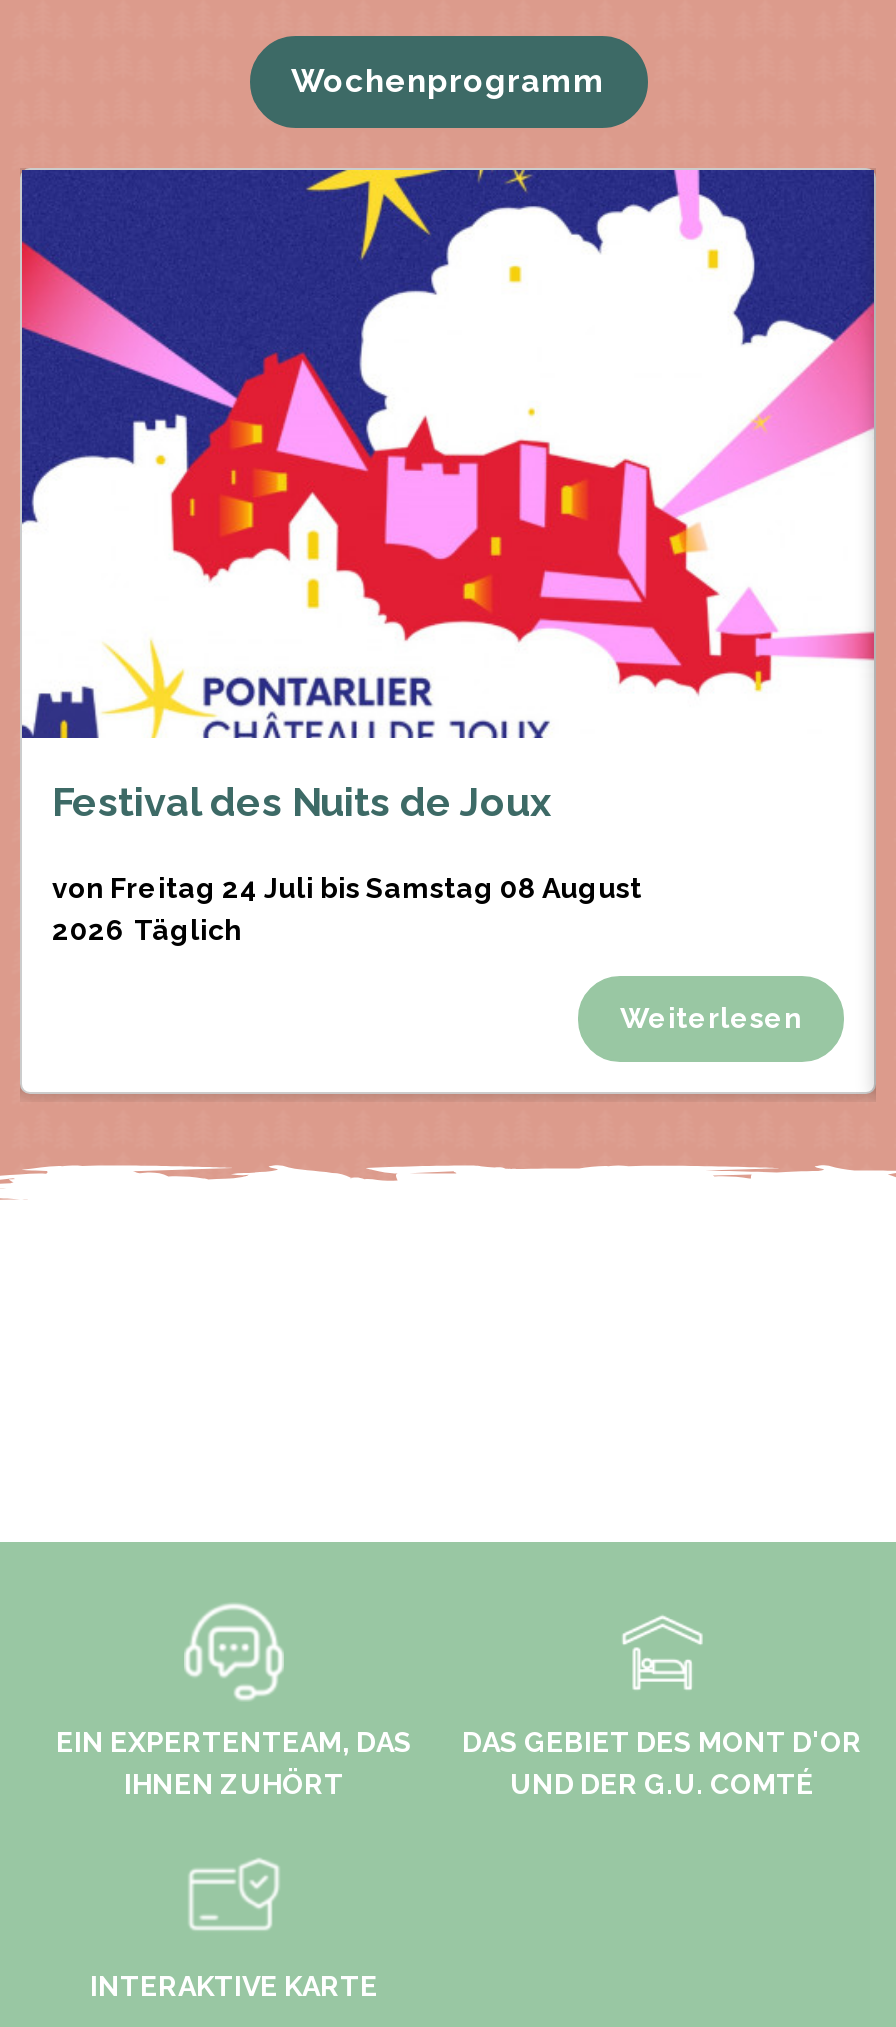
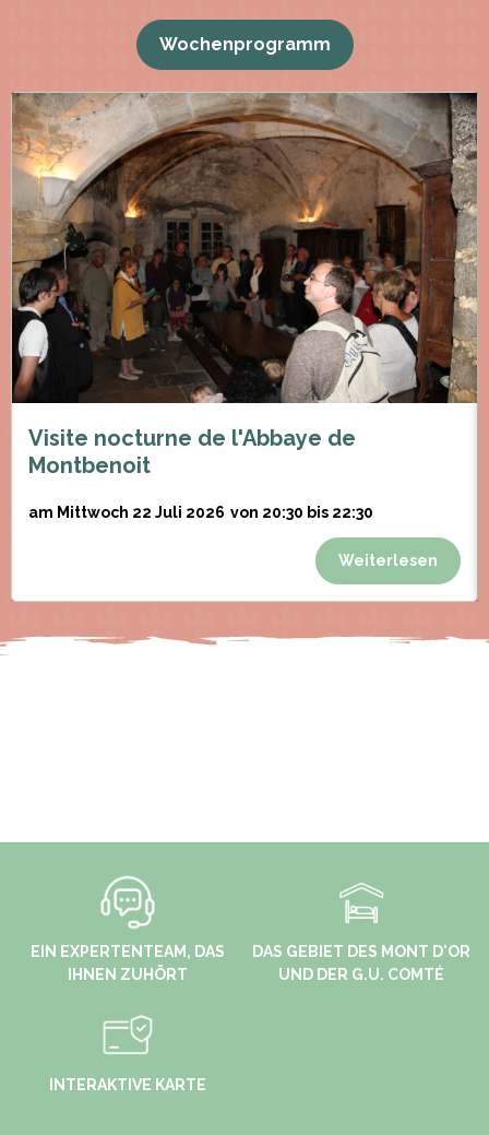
[20,168,876,826] [image] | Festival des Nuits de Joux -> [11,92,478,478] [image] | Visite nocturne de l'Abbaye de | Montbenoit
[52,872,642,946] von Freitag 24 Juli bis Samstag 08 August | 2026 Täglich -> [28,503,373,521] am Mittwoch 22 Juli 2026 von 20:30 bis 22:30

